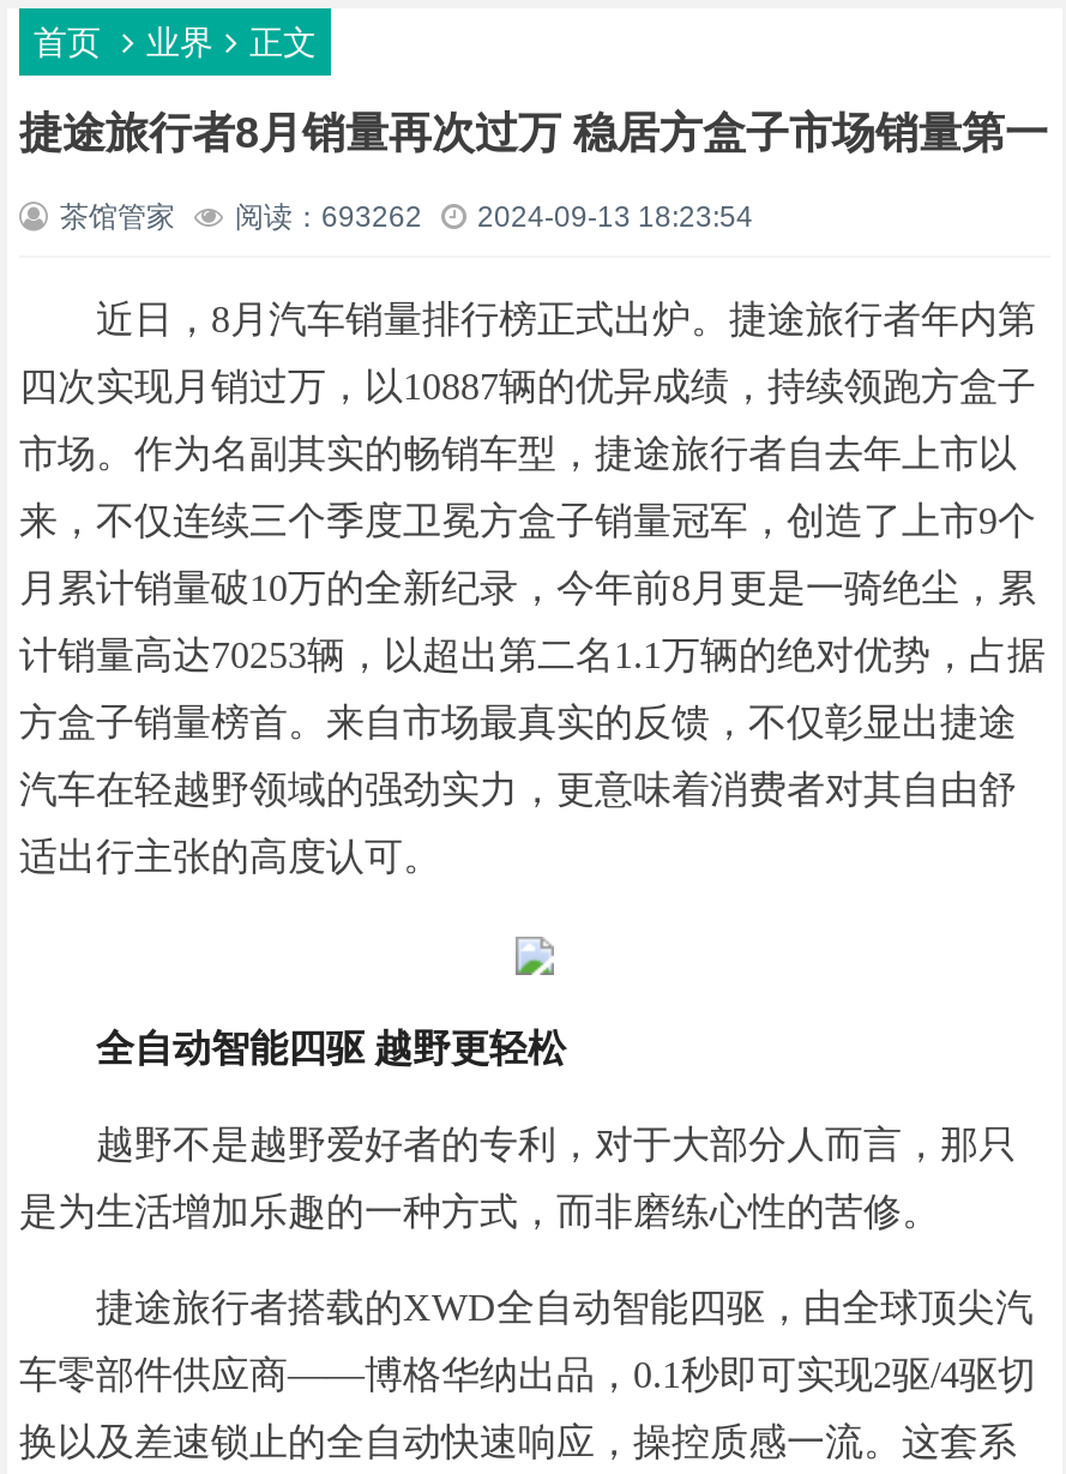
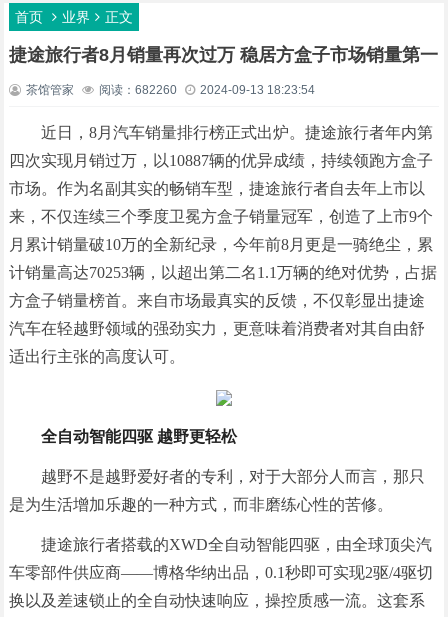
[60,200,753,234] 茶馆管家 阅读：693262 2024-09-13 18:23:54 -> [26,83,315,97] 茶馆管家 阅读：682260 2024-09-13 18:23:54

